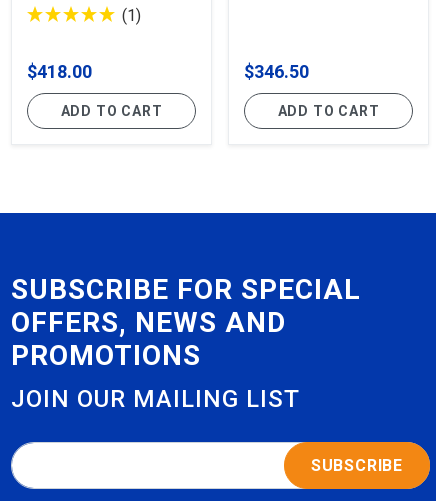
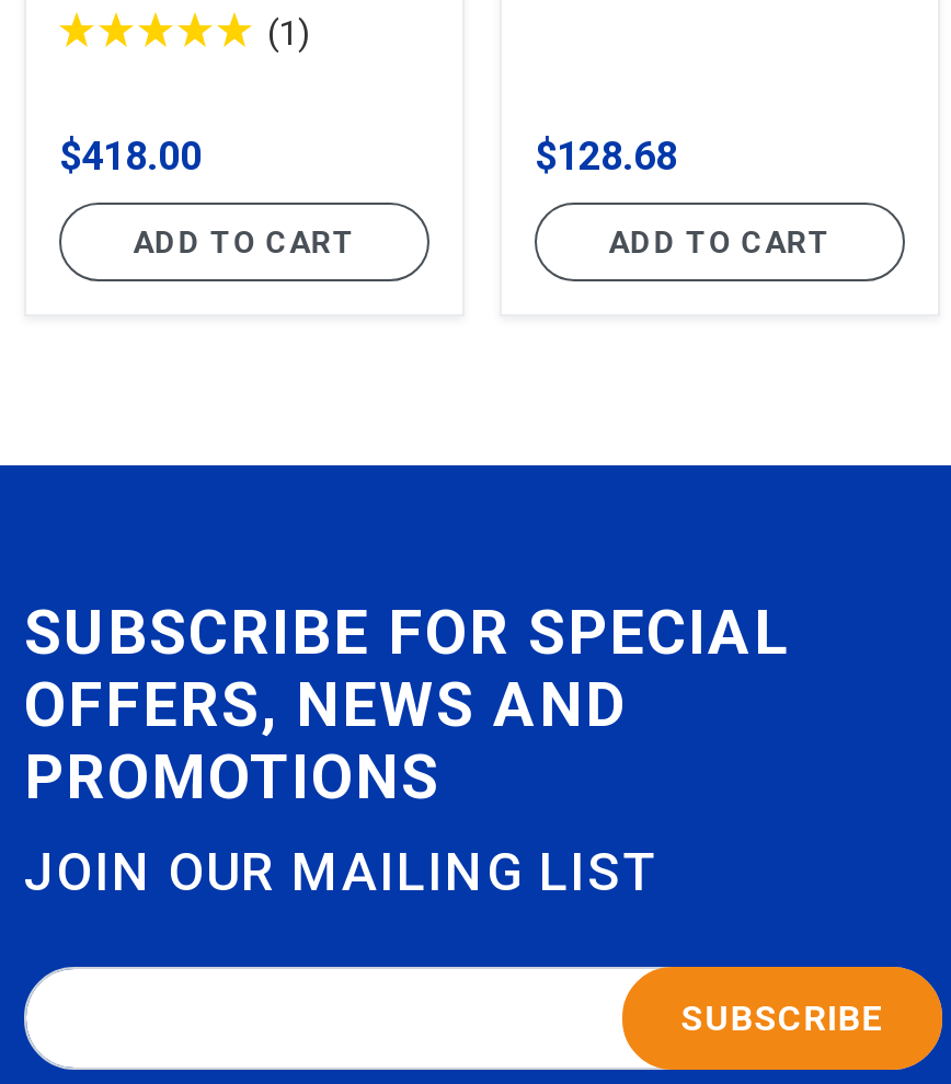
[244,61,309,82] $346.50 -> [535,132,677,178] $128.68

